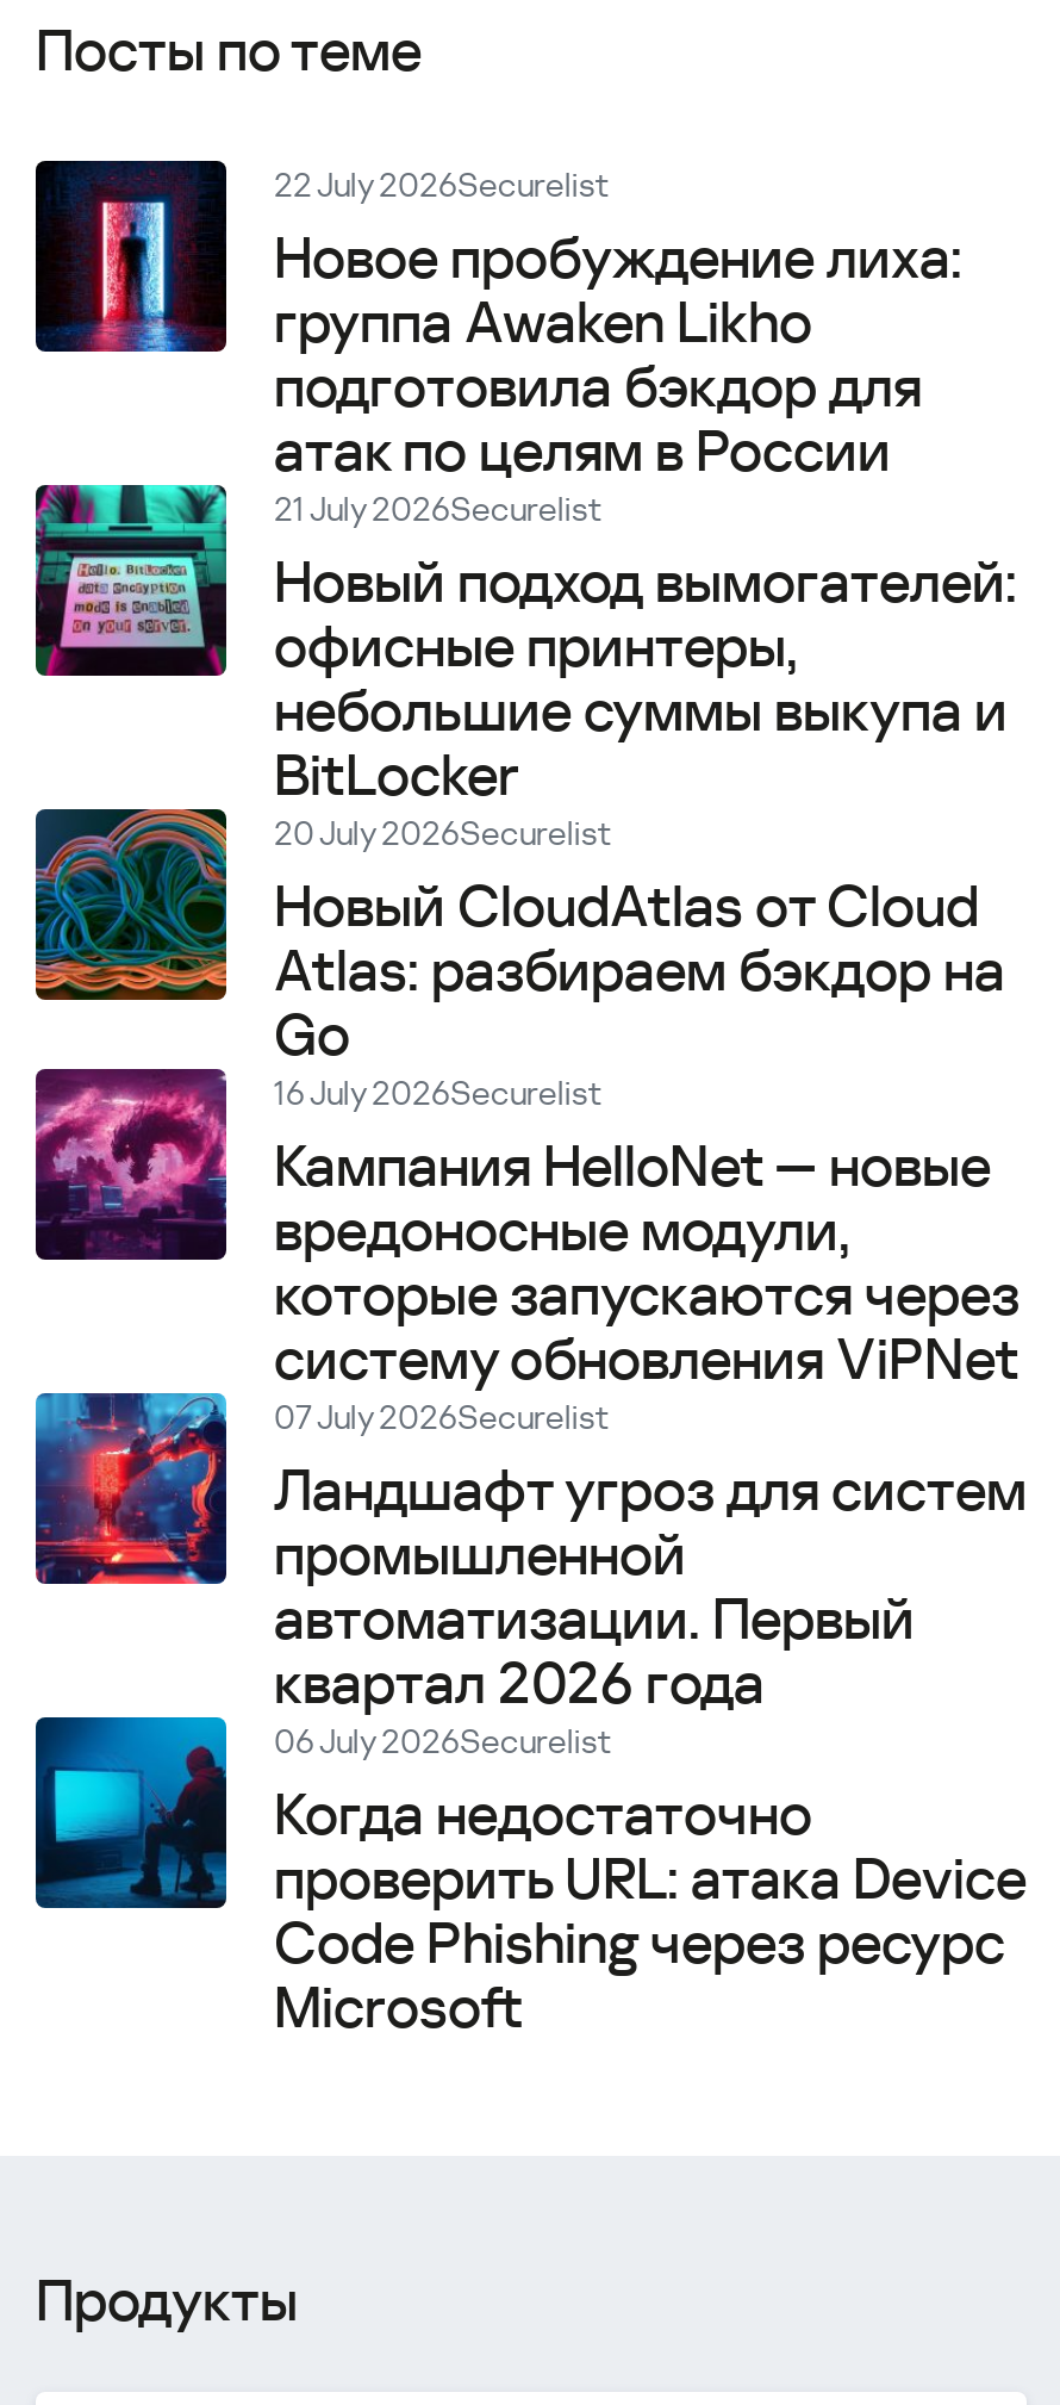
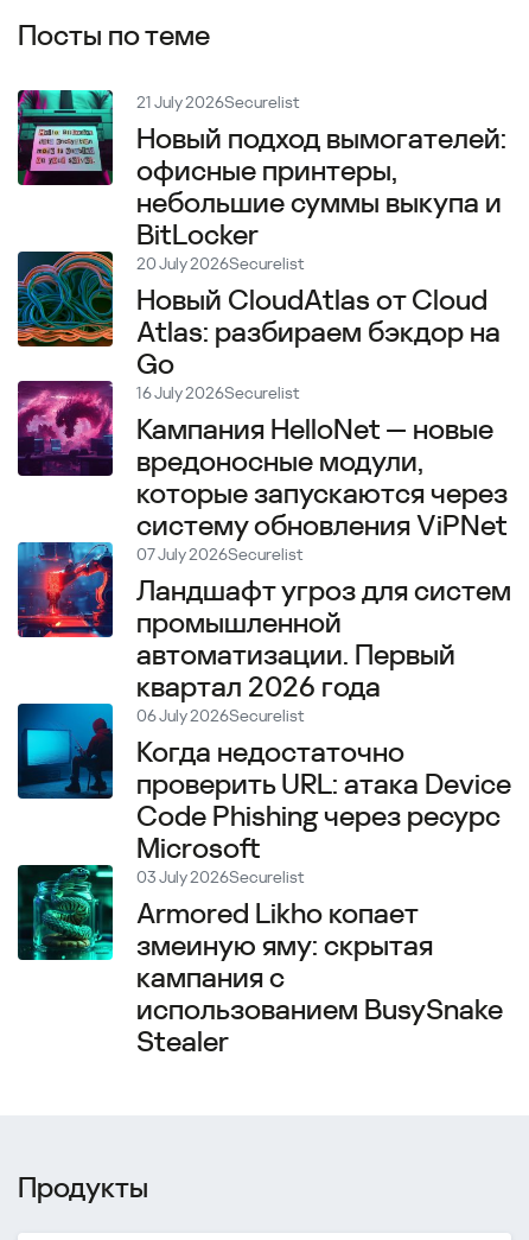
[33,159,962,485] [image] | 22 July 2026Securelist | Новое пробуждение лиха: | группа Awaken Likho | подготовила бэкдор для | атак по целям в России -> none
moved [31,480,1027,2042] -> [15,88,511,865]: [image] | 21 July 2026Securelist | Новый подход вымогателей: | ... | Code Phishing через ресурс | Microsoft
none -> [17,864,503,1058] [image] | 03 July 2026Securelist | Armored Likho копает | змеиную яму: скрытая | кампания с | использованием BusySnake | Stealer

